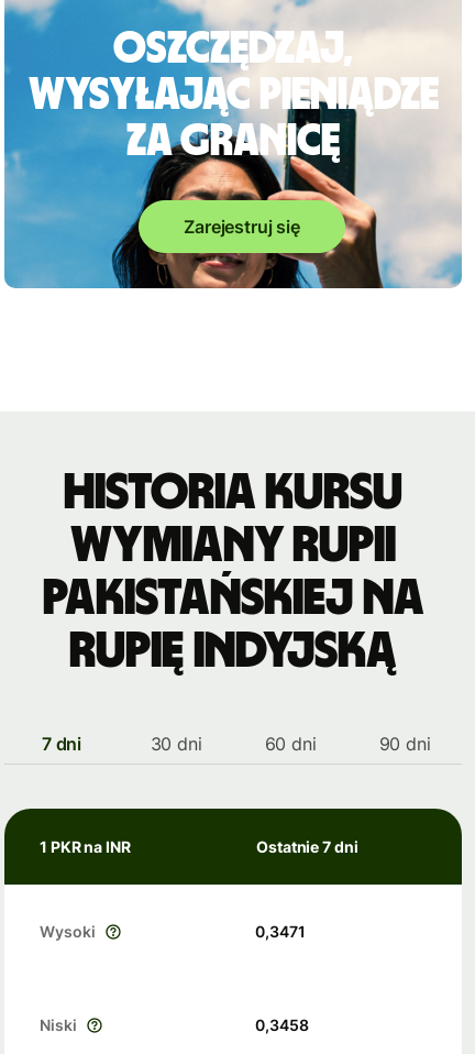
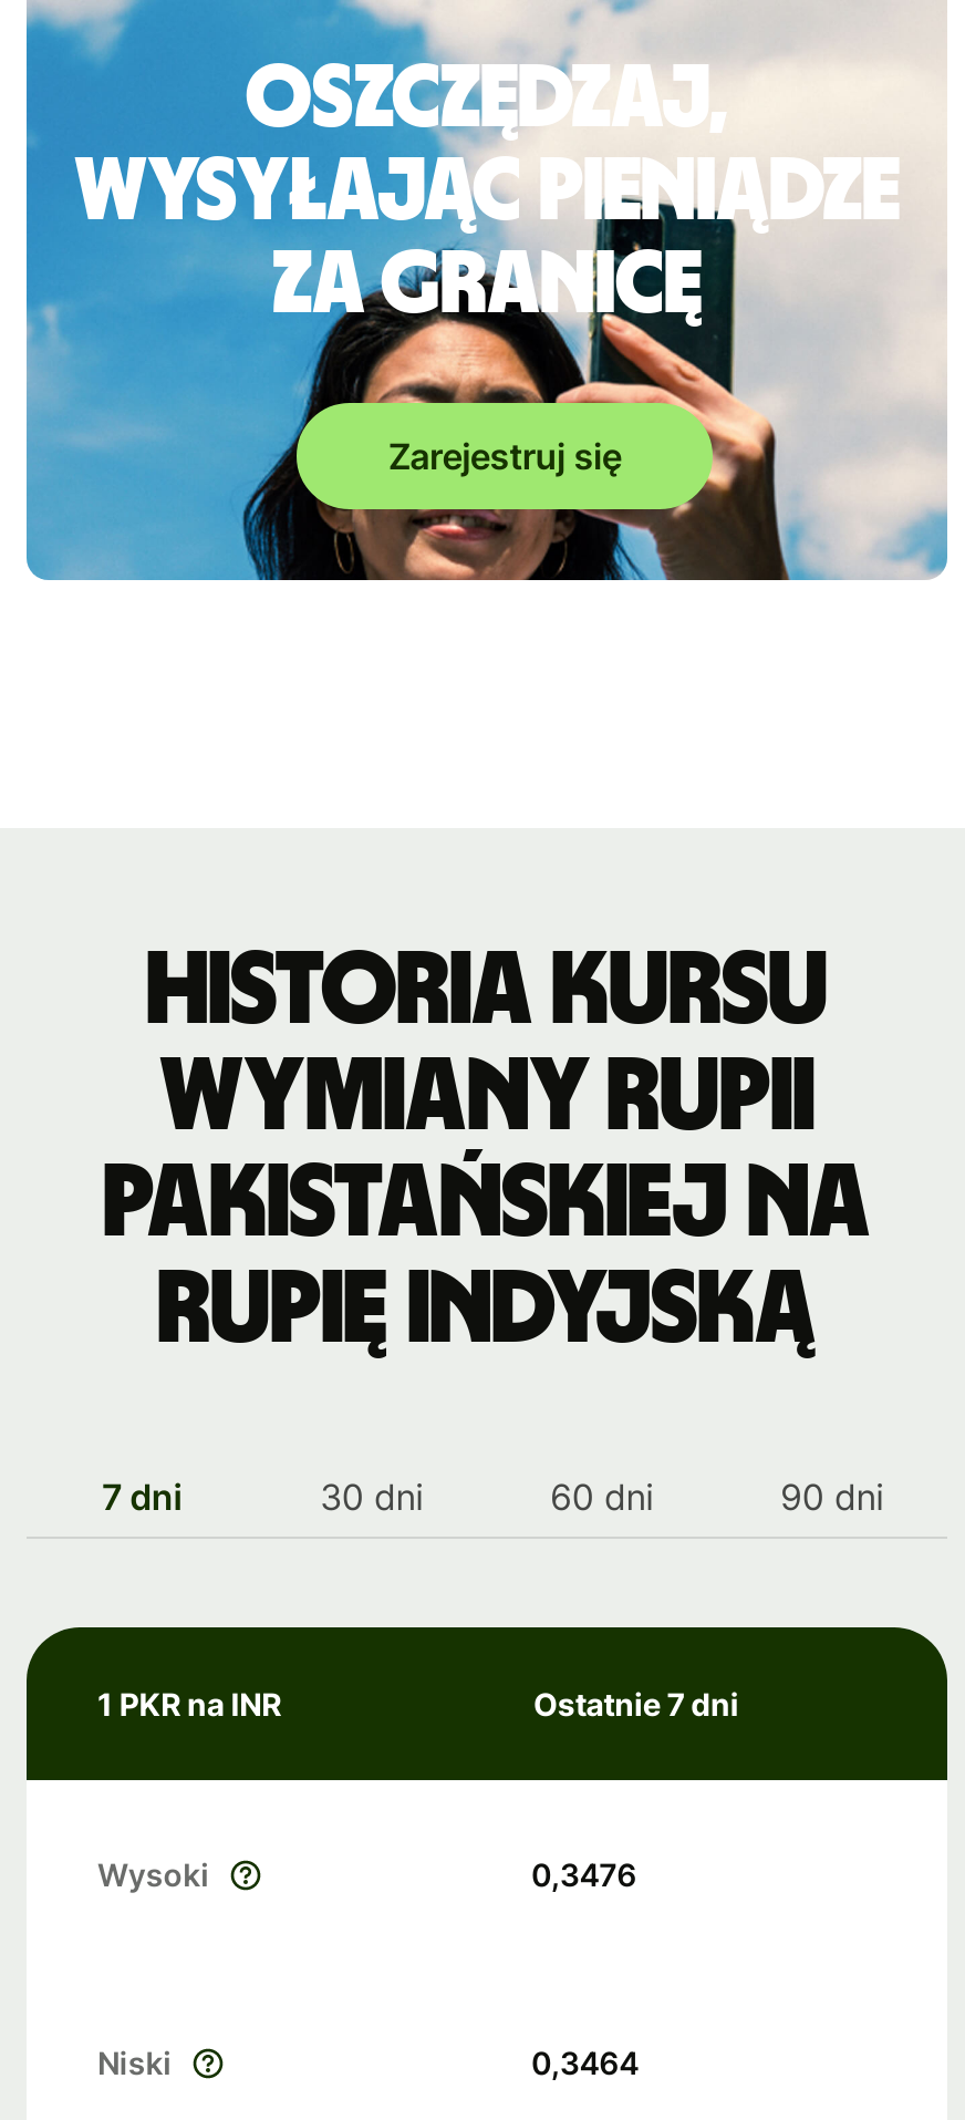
[255,922,305,941] 0,3471 -> [531,1855,636,1893] 0,3476
[255,1015,308,1034] 0,3458 -> [531,2044,639,2081] 0,3464

